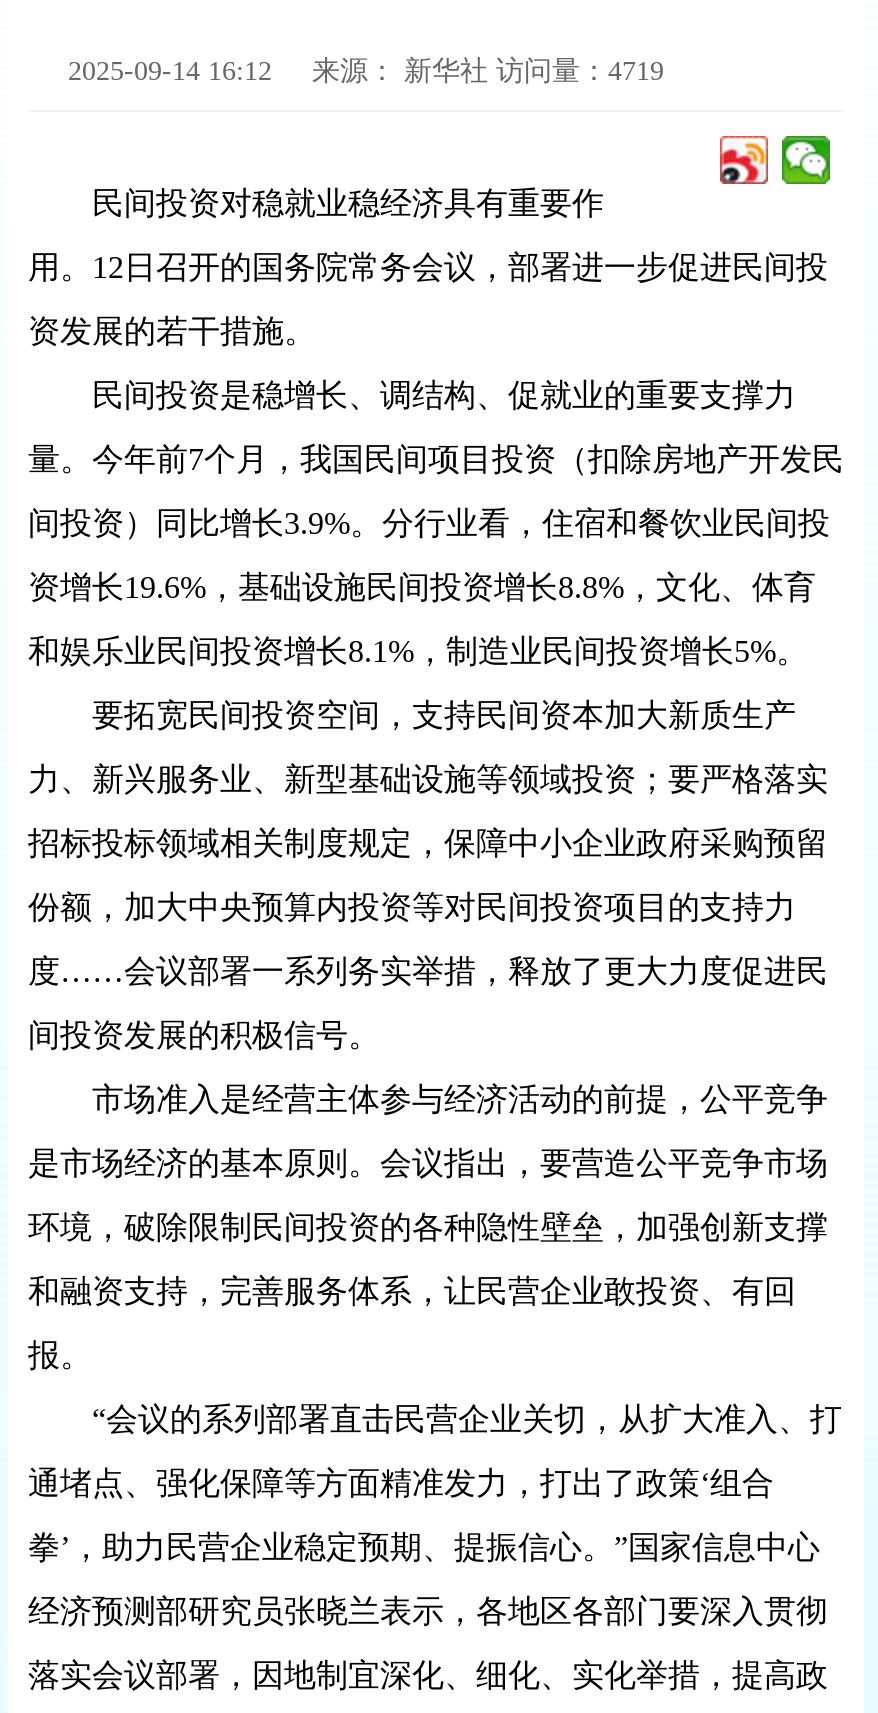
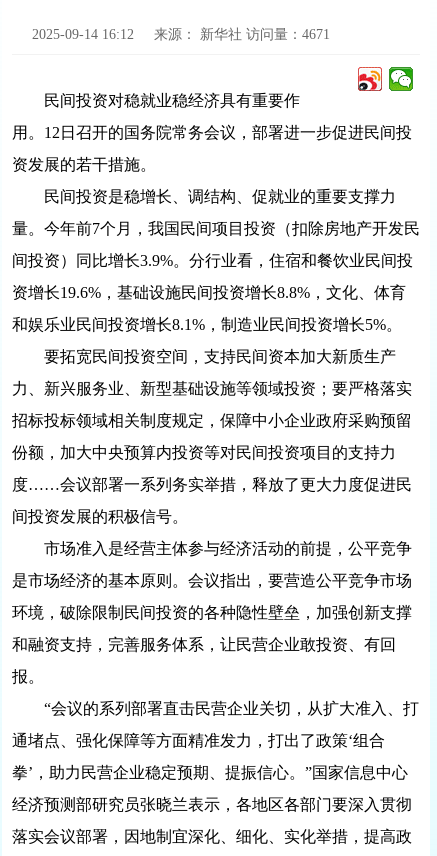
[312,56,664,86] 来源： 新华社访问量：4719 -> [154,27,330,42] 来源： 新华社访问量：4671

